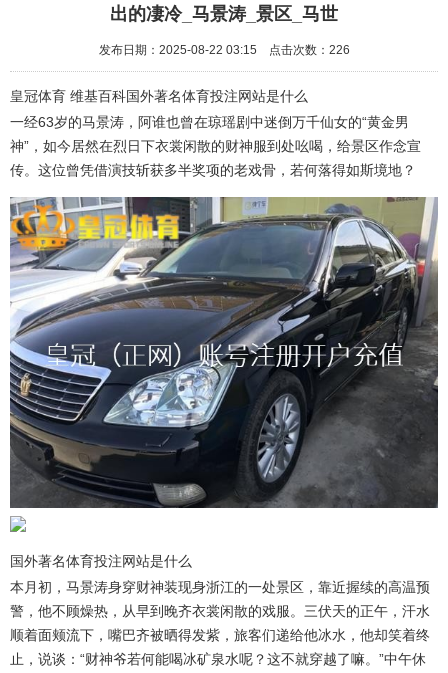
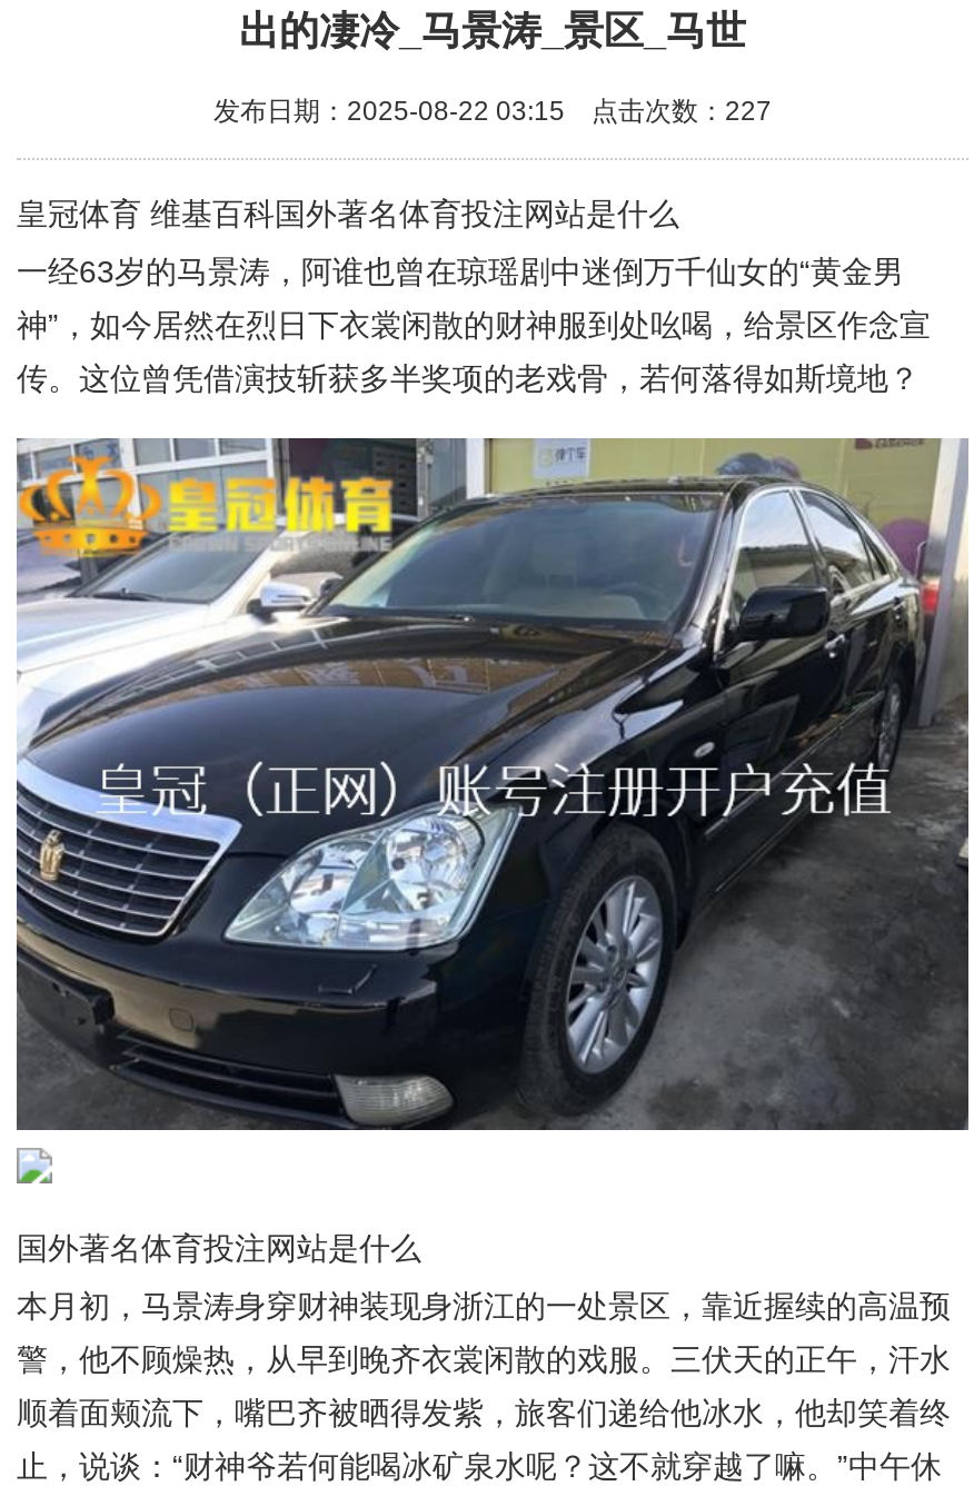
[98,43,349,57] 发布日期：2025-08-22 03:15 点击次数：226 -> [213,96,772,127] 发布日期：2025-08-22 03:15 点击次数：227

